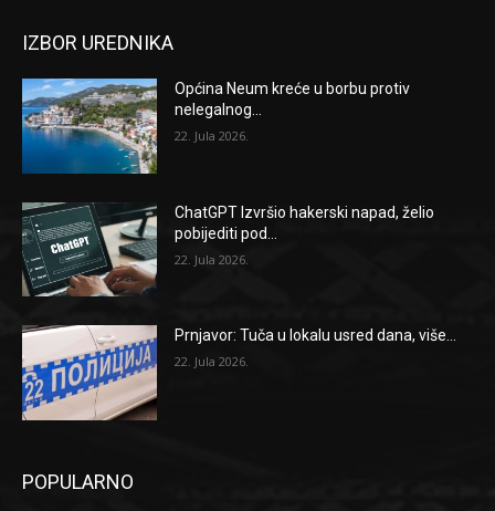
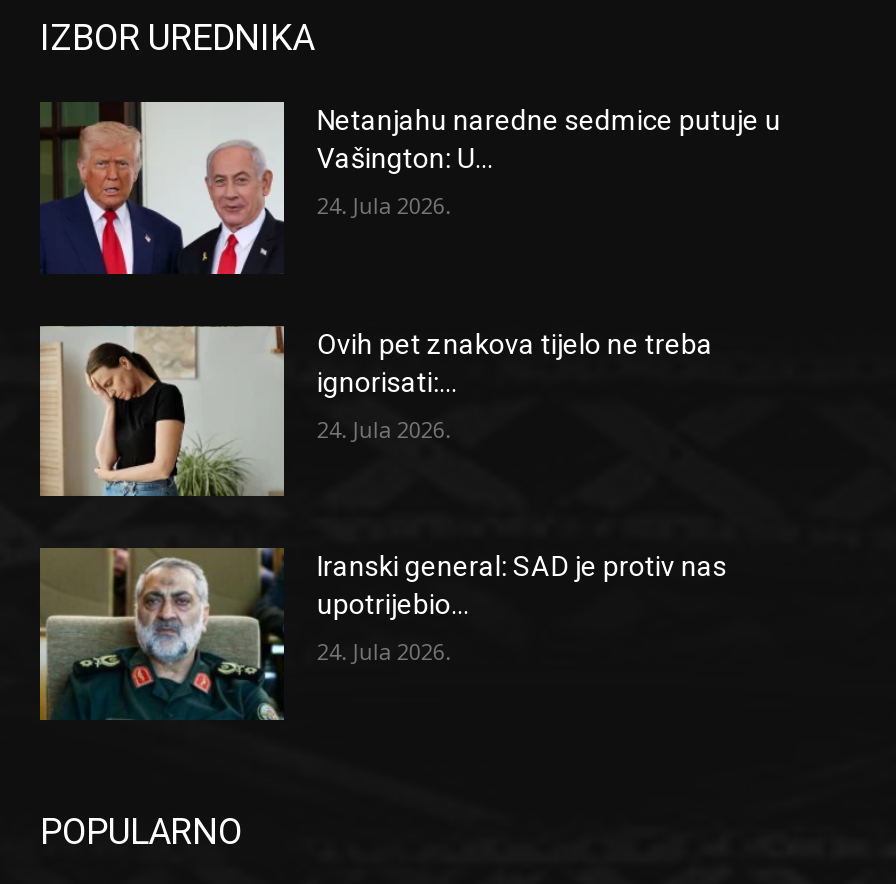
[21,77,410,175] [image] | Općina Neum kreće u borbu protiv | nelegalnog... -> [40,100,781,276] [image] | Netanjahu naredne sedmice putuje u | Vašington: U...
[175,127,249,144] 22. Jula 2026. -> [317,190,451,220] 24. Jula 2026.
[22,202,435,298] [image] | ChatGPT Izvršio hakerski napad, želio | pobijediti pod... -> [38,324,713,498] [image] | Ovih pet znakova tijelo ne treba | ignorisati:...
[175,251,249,267] 22. Jula 2026. -> [317,414,451,444] 24. Jula 2026.
[21,324,457,421] [image] | Prnjavor: Tuča u lokalu usred dana, više... -> [38,546,727,720] [image] | Iranski general: SAD je protiv nas | upotrijebio...
[175,353,249,370] 22. Jula 2026. -> [317,637,451,667] 24. Jula 2026.

